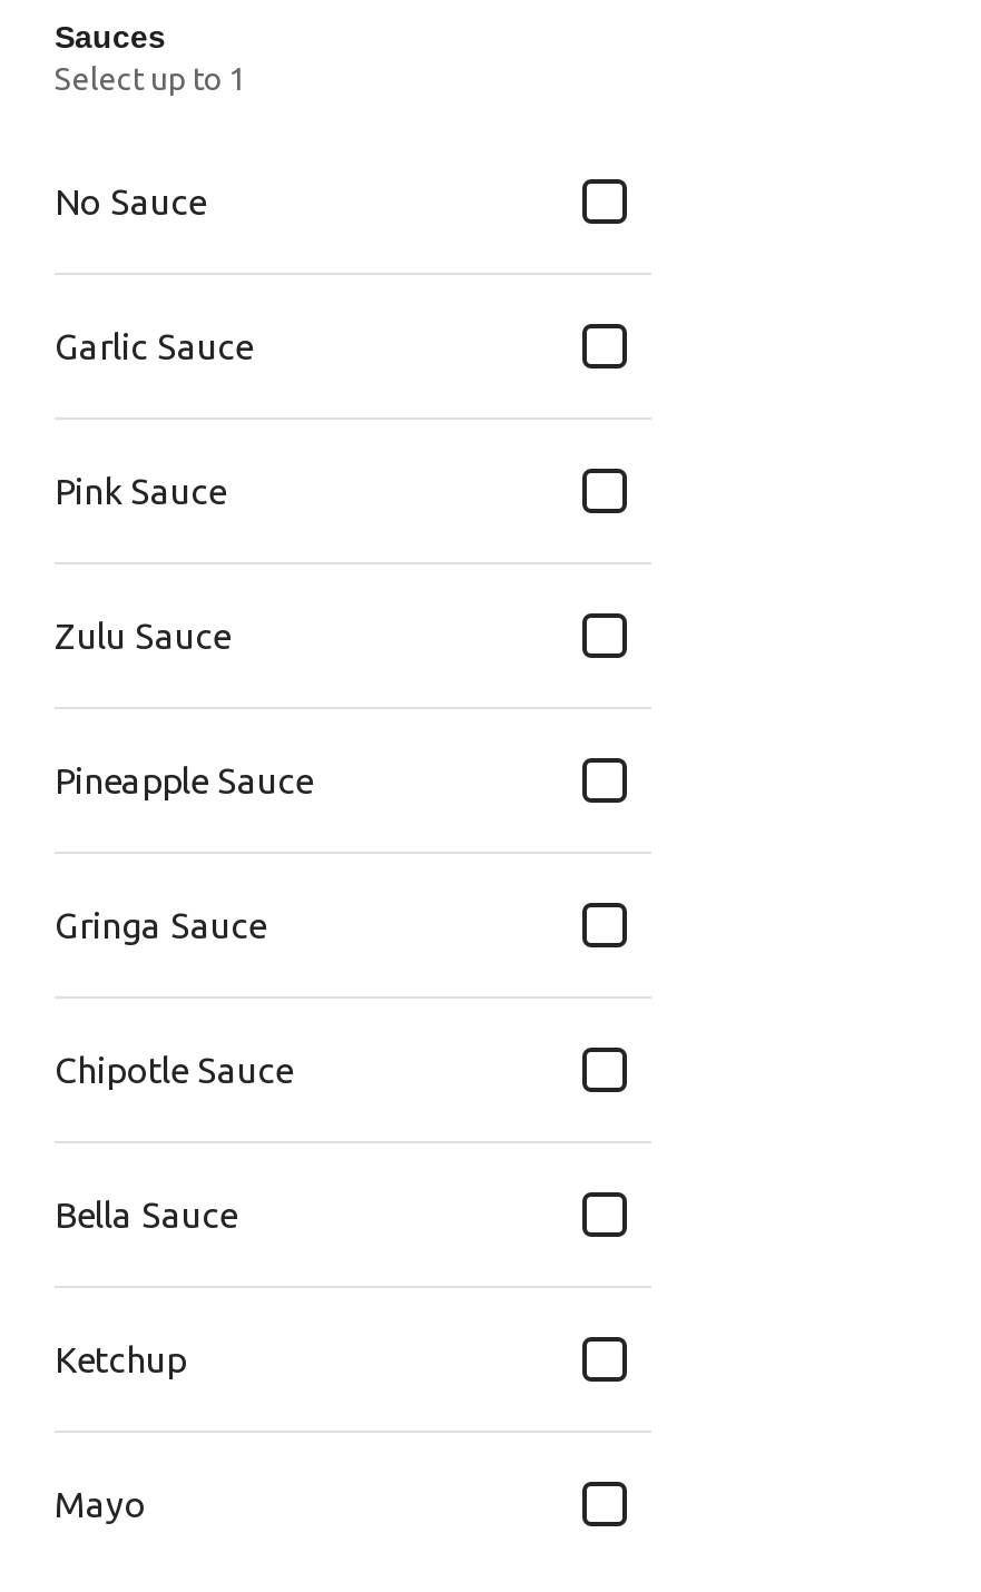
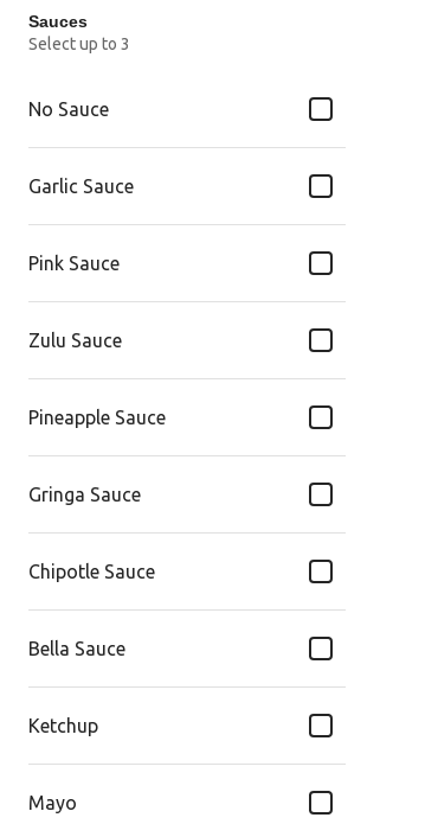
[55,61,246,97] Select up to 1 -> [28,34,130,53] Select up to 3

